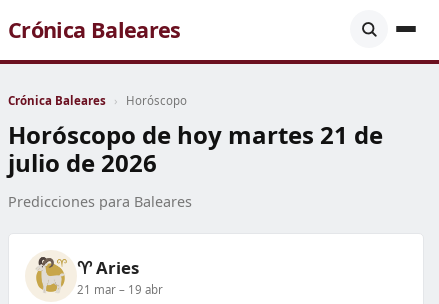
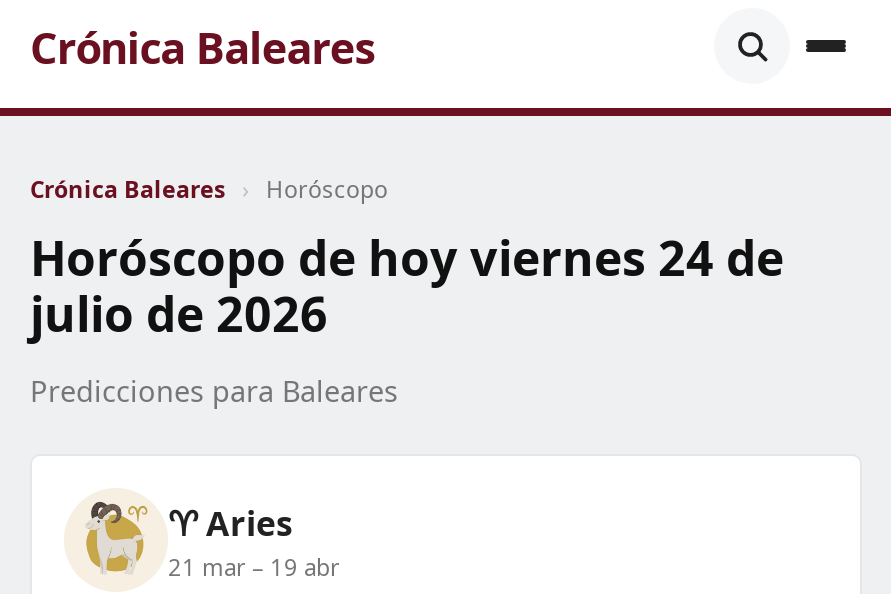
[8,118,383,151] Horóscopo de hoy martes 21 de -> [30,224,784,290] Horóscopo de hoy viernes 24 de

